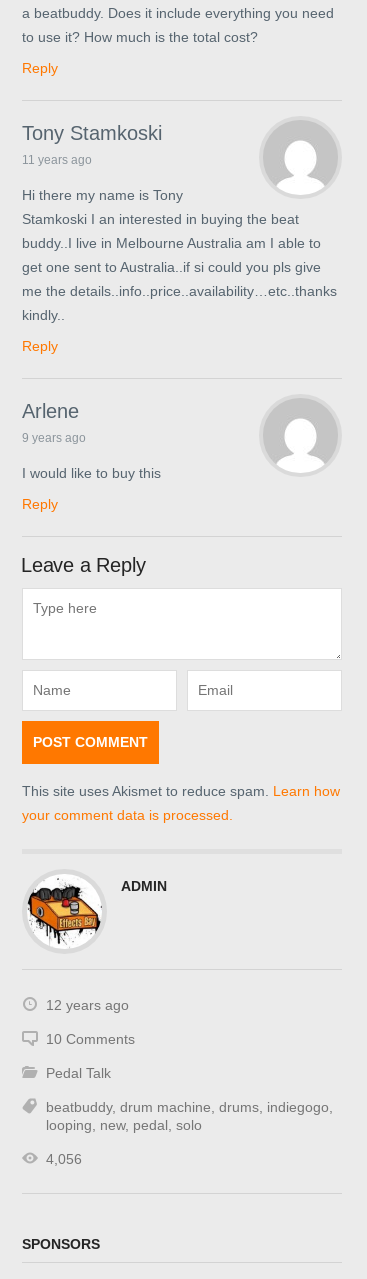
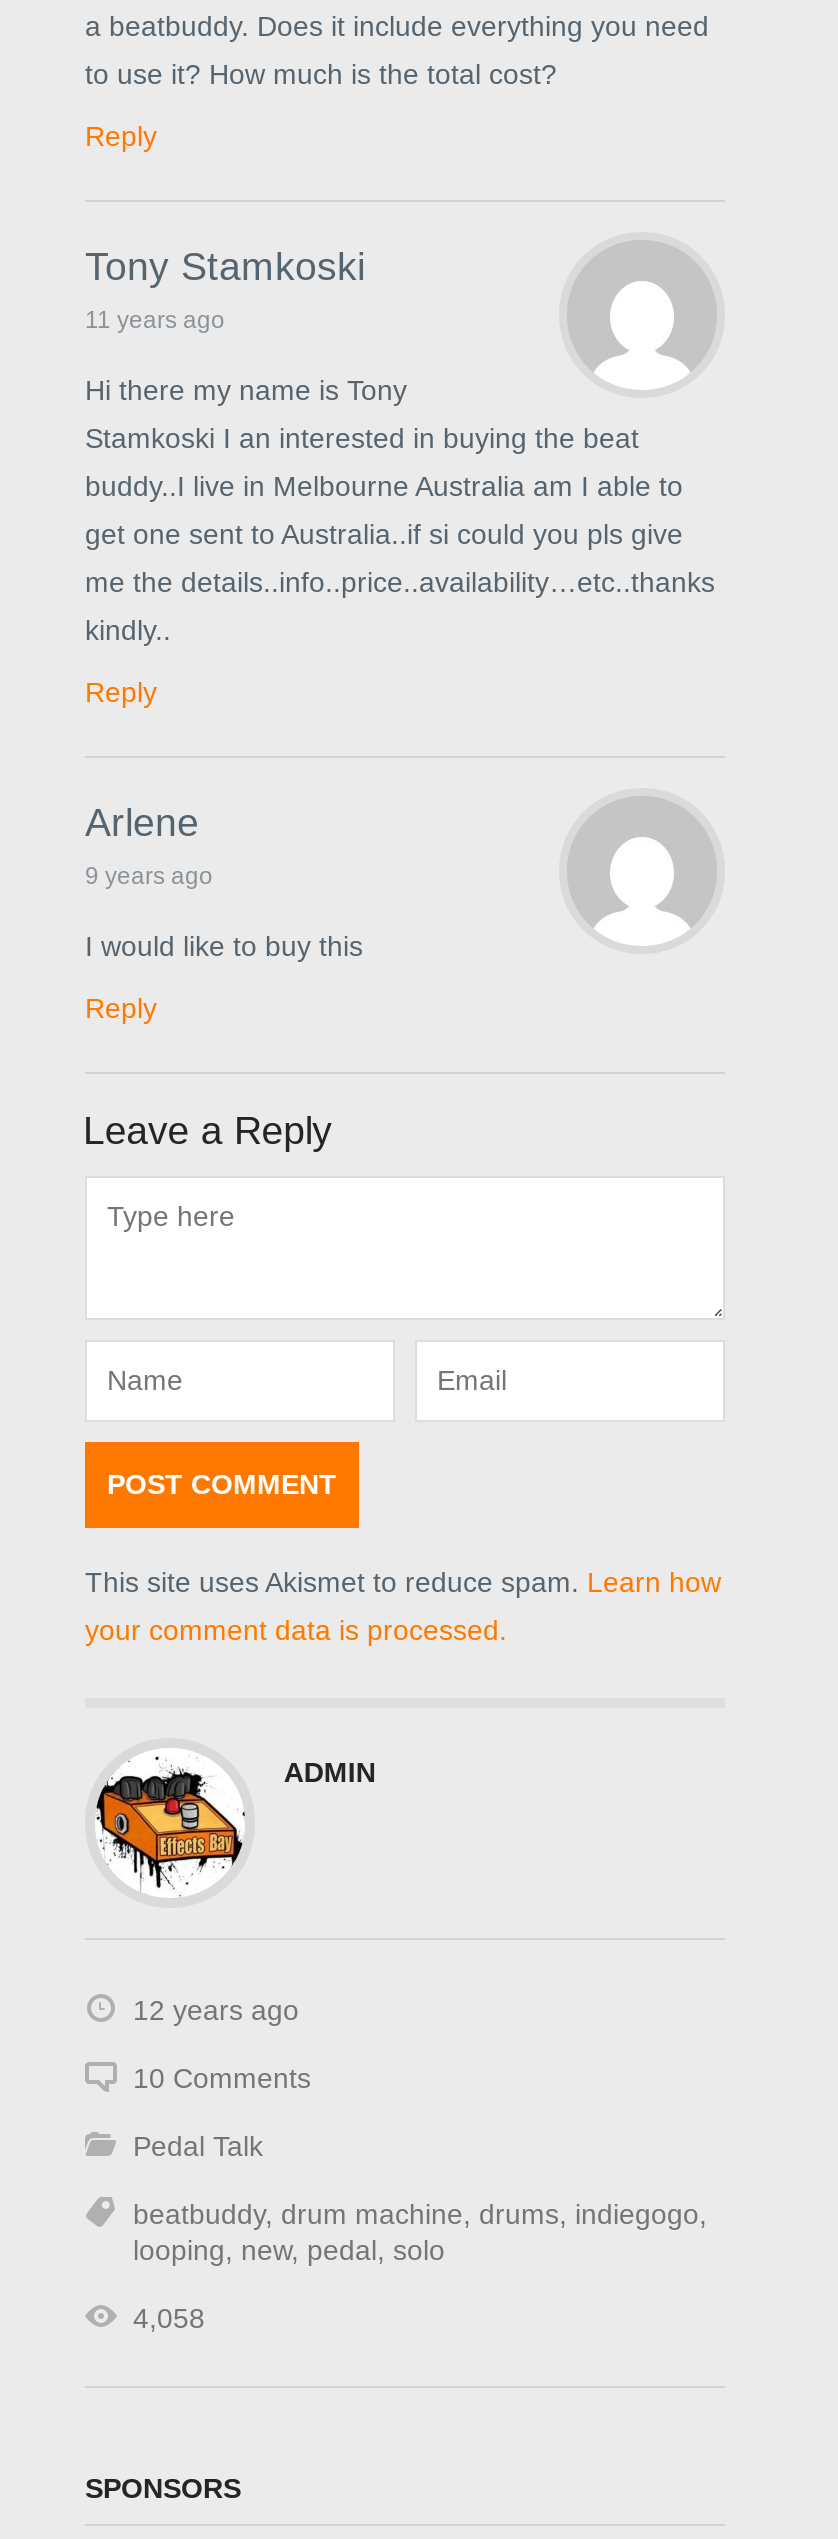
[46,1151,82,1167] 4,056 -> [133,2302,205,2334] 4,058

